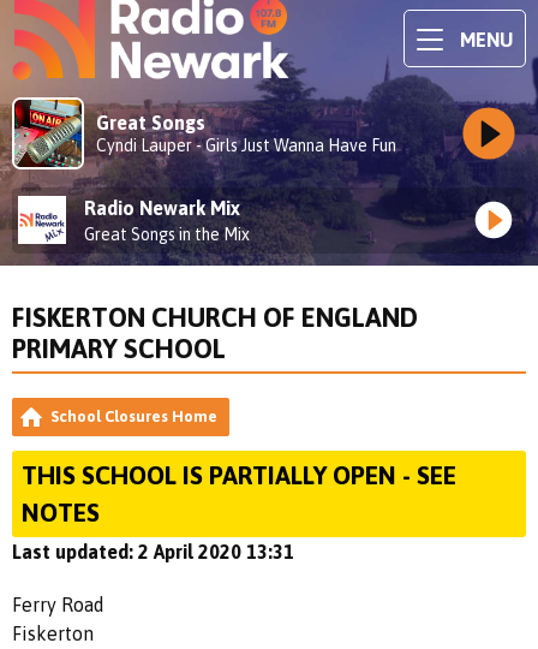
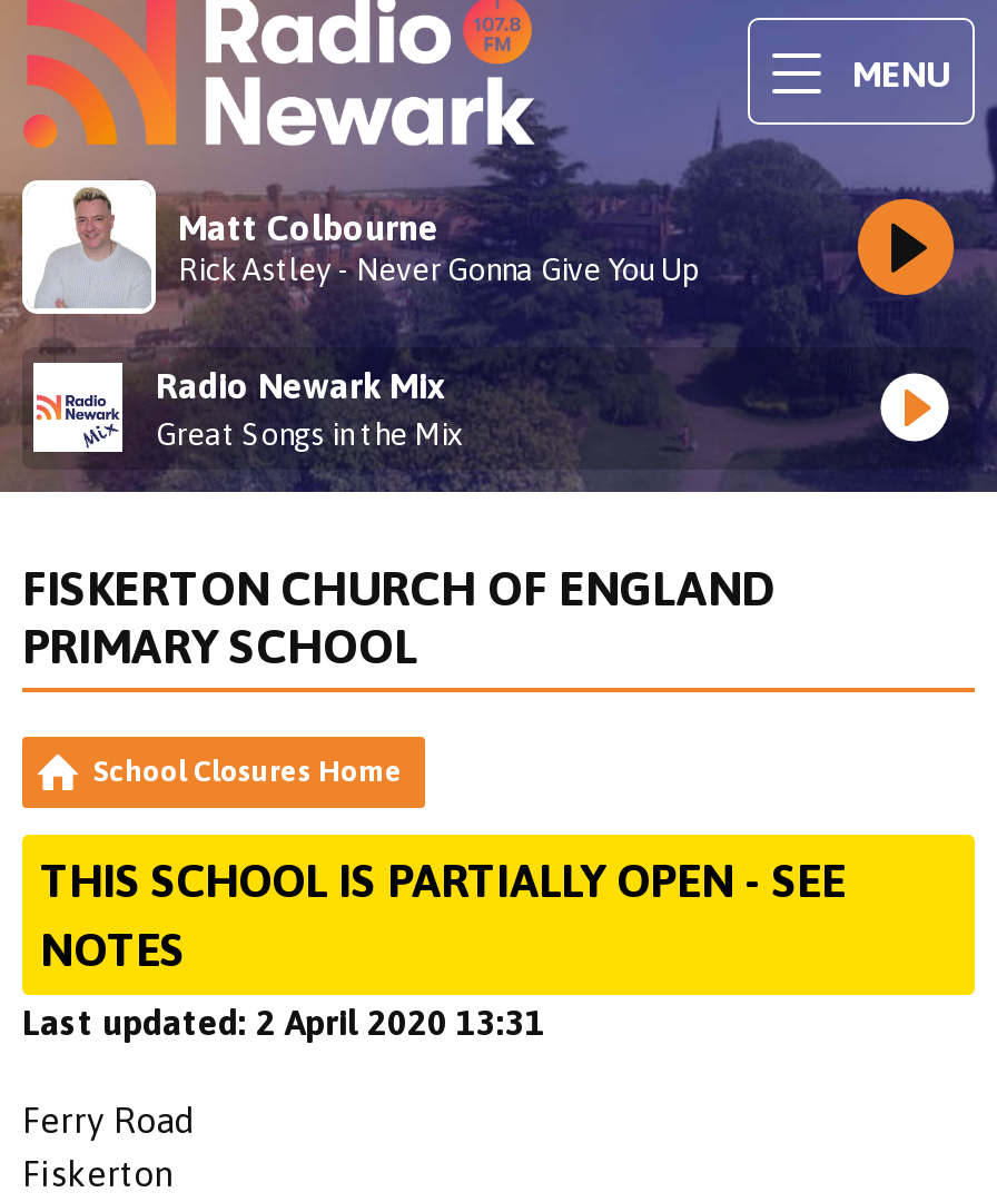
[13,99,396,168] [image] | Great Songs | Cyndi Lauper - Girls Just Wanna Have Fun -> [24,183,699,312] [image] | Matt Colbourne | Rick Astley - Never Gonna Give You Up

